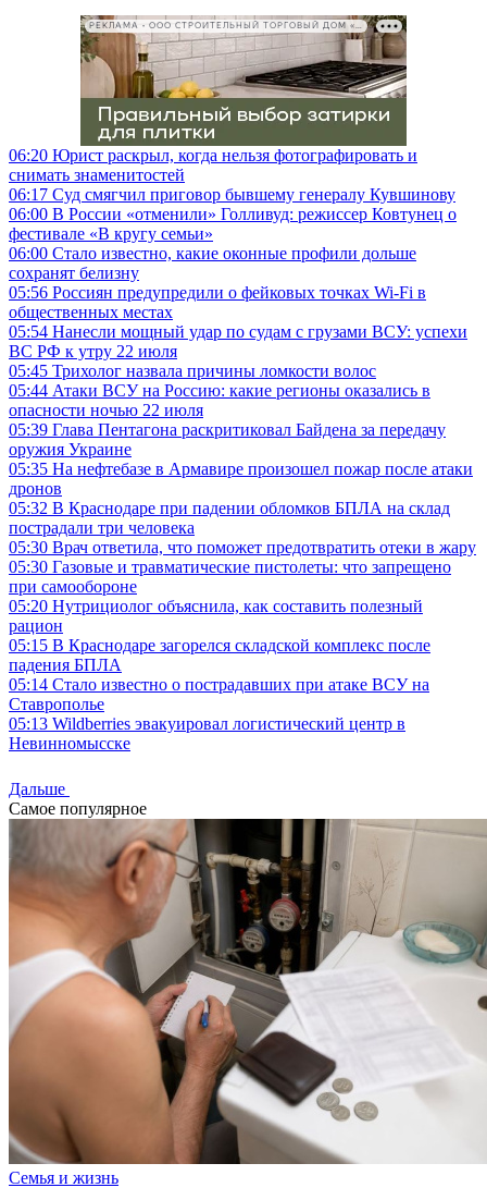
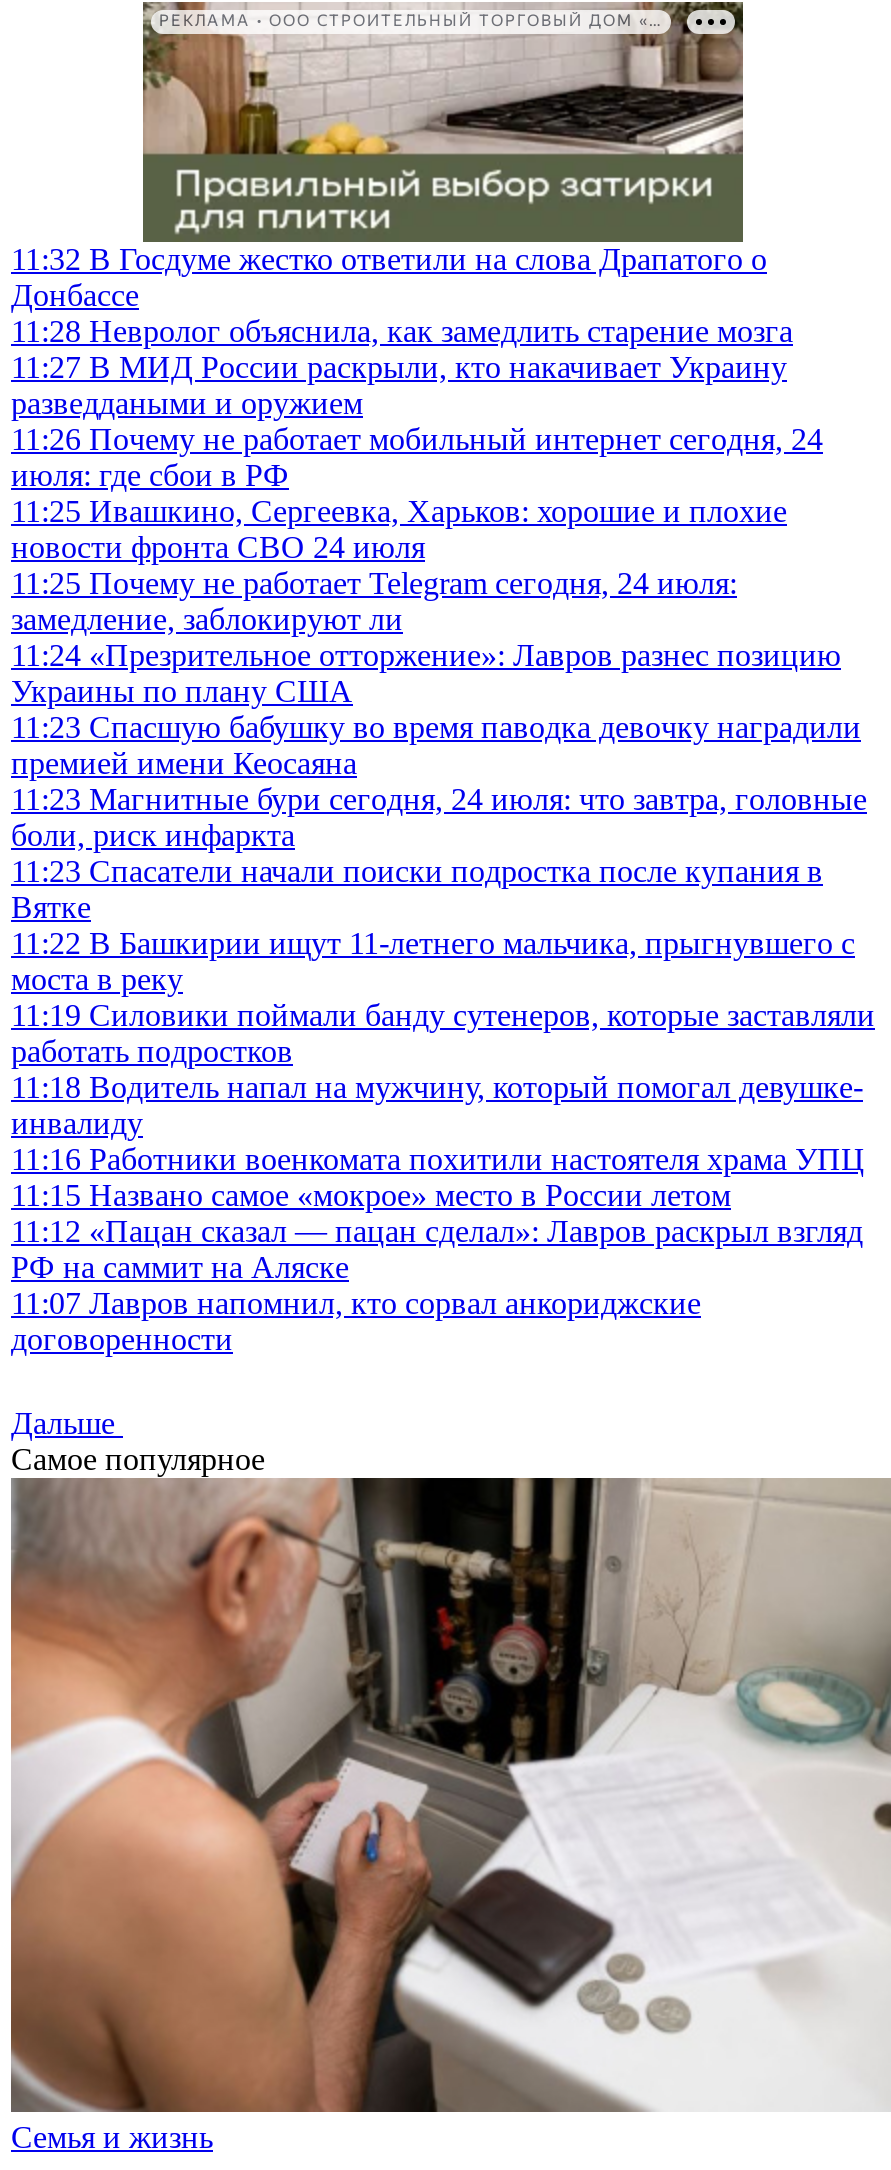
[9,146,476,752] 06:20 Юрист раскрыл, когда нельзя фотографировать и | снимать знаменитостей | 06:17 Суд смягчил приговор бывшему генералу Кувшинову | 06:00 В России «отменили» Голливуд: режиссер Ковтунец о | фестивале «В кругу семьи» | 06:00 Стало известно, какие оконные профили дольше | сохранят белизну | 05:56 Россиян предупредили о фейковых точках Wi-Fi в | общественных местах | 05:54 Нанесли мощный удар по судам с грузами ВСУ: успехи | ВС РФ к утру 22 июля | 05:45 Трихолог назвала причины ломкости волос | 05:44 Атаки ВСУ на Россию: какие регионы оказались в | опасности ночью 22 июля | 05:39 Глава Пентагона раскритиковал Байдена за передачу | оружия Украине | 05:35 На нефтебазе в Армавире произошел пожар после атаки | дронов | 05:32 В Краснодаре при падении обломков БПЛА на склад | пострадали три человека | 05:30 Врач ответила, что поможет предотвратить отеки в жару | 05:30 Газовые и травматические пистолеты: что запрещено | при самообороне | 05:20 Нутрициолог объяснила, как составить полезный | рацион | 05:15 В Краснодаре загорелся складской комплекс после | падения БПЛА | 05:14 Стало известно о пострадавших при атаке ВСУ на | Ставрополье | 05:13 Wildberries эвакуировал логистический центр в | Невинномысске -> [11,241,875,1355] 11:32 В Госдуме жестко ответили на слова Драпатого о | Донбассе | 11:28 Невролог объяснила, как замедлить старение мозга | 11:27 В МИД России раскрыли, кто накачивает Украину | разведдаными и оружием | 11:26Почему не работает мобильный интернет сегодня, 24 | июля: где сбои в РФ | 11:25 Ивашкино, Сергеевка, Харьков: хорошие и плохие | новости фронта СВО 24 июля | 11:25 Почему не работает Telegram сегодня, 24 июля: | замедление, заблокируют ли | 11:24«Презрительное отторжение»: Лавров разнес позицию | Украины по плану США | 11:23 Спасшую бабушку во время паводка девочку наградили | премией имени Кеосаяна | 11:23 Магнитные бури сегодня, 24 июля: что завтра, головные | боли, риск инфаркта | 11:23 Спасатели начали поиски подростка после купания в | Вятке | 11:22 В Башкирии ищут 11-летнего мальчика, прыгнувшего с | моста в реку | 11:19 Силовики поймали банду сутенеров, которые заставляли | работать подростков | 11:18 Водитель напал на мужчину, который помогал девушке- | инвалиду | 11:16 Работники военкомата похитили настоятеля храма УПЦ | 11:15 Названо самое «мокрое» место в России летом | 11:12 «Пацан сказал — пацан сделал»: Лавров раскрыл взгляд | РФ на саммит на Аляске | 11:07 Лавров напомнил, кто сорвал анкориджские | договоренности

